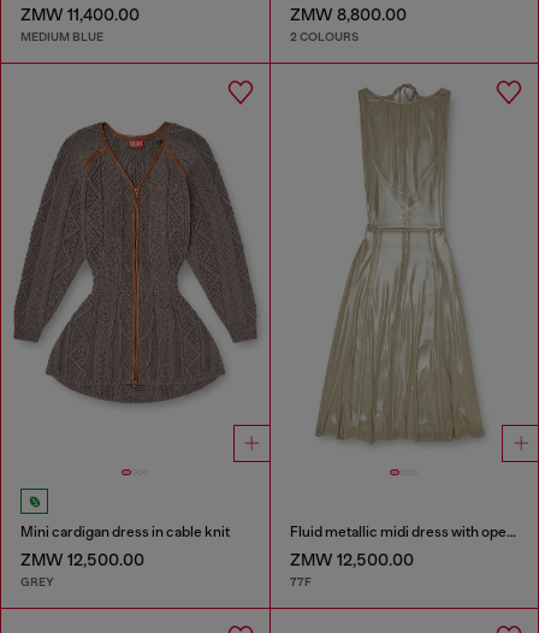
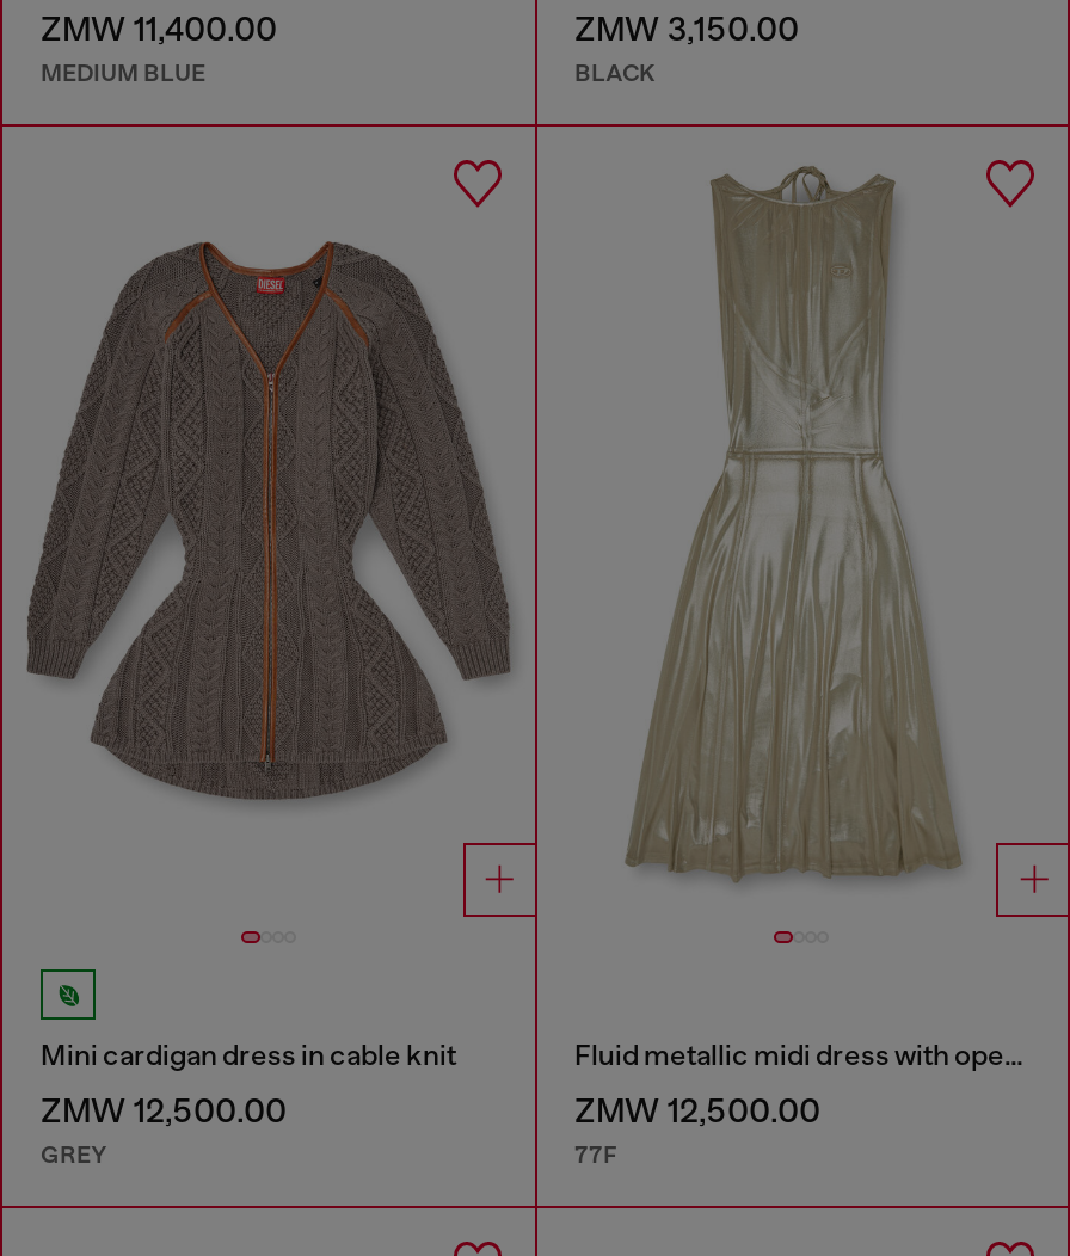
[289,5,406,44] ZMW 8,800.00 | 2 COLOURS -> [574,10,799,87] ZMW 3,150.00 | BLACK

